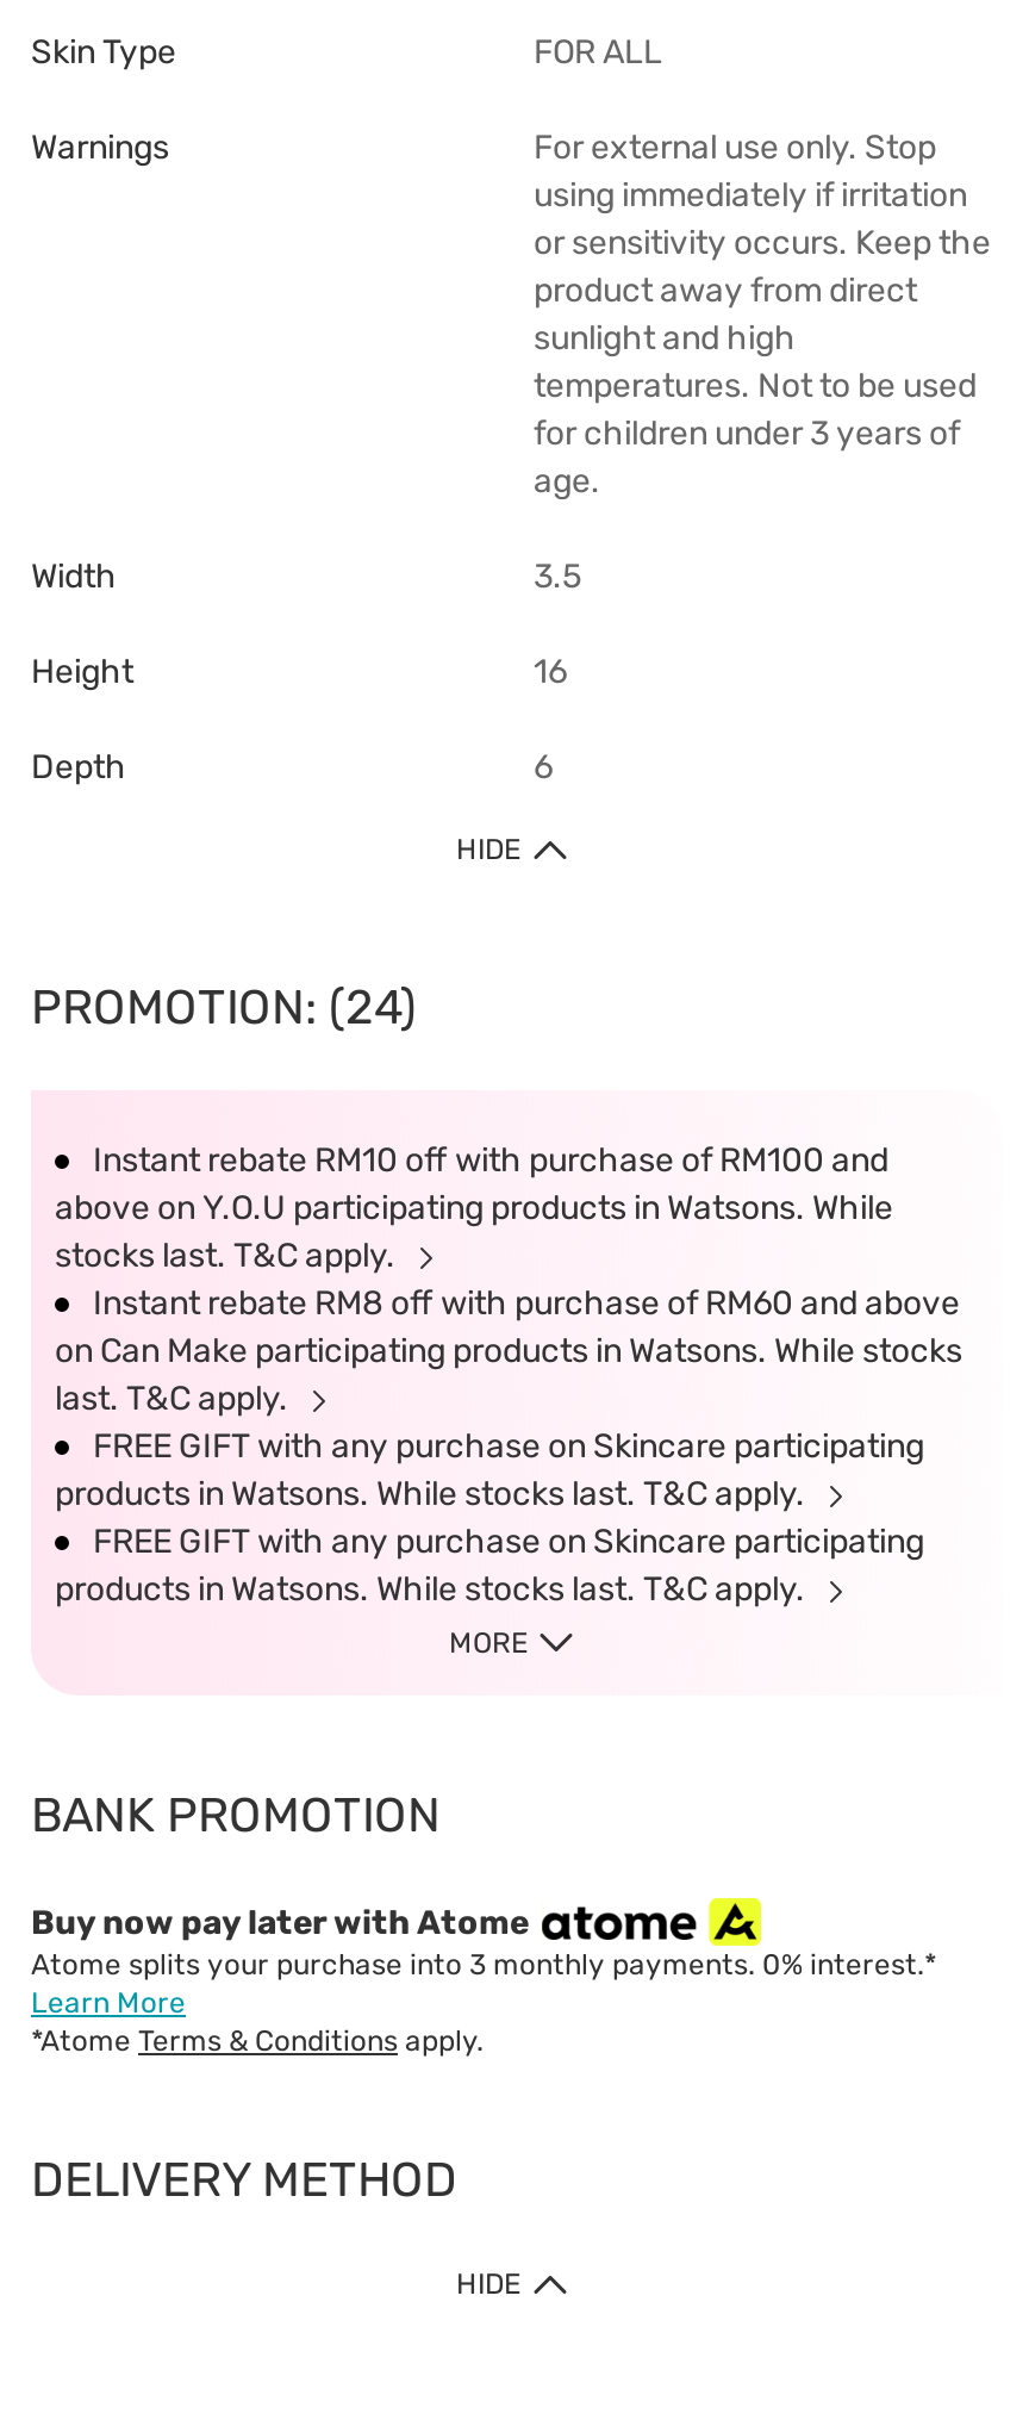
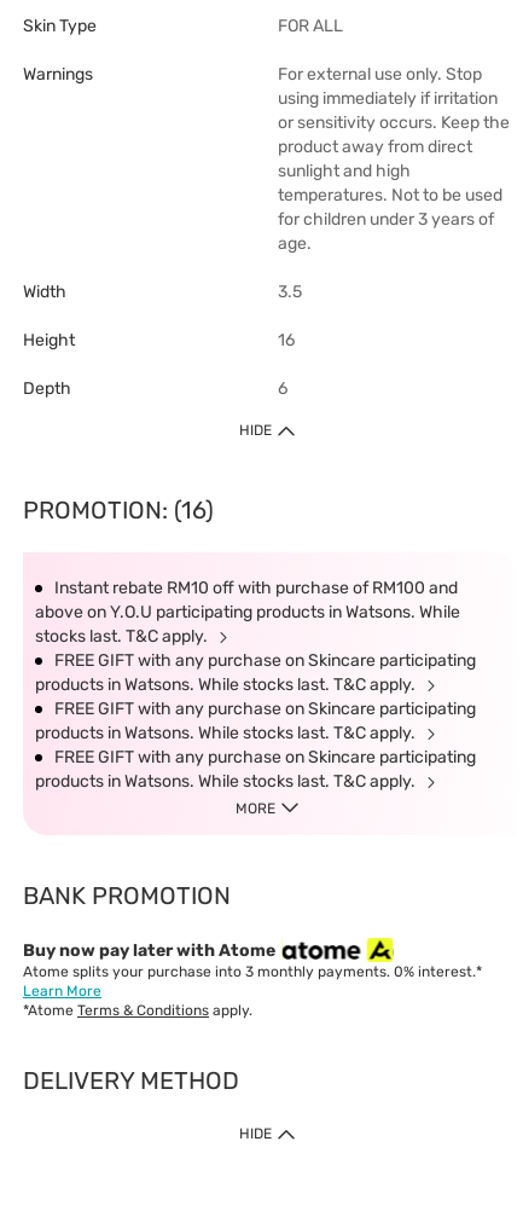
[31,978,417,1035] PROMOTION: (24) -> [23,496,214,525] PROMOTION: (16)
[55,1283,962,1419] Instant rebate RM8 off with purchase of RM60 and above | on Can Make participating products in Watsons. While stocks | last. T&C apply. -> [35,650,476,695] FREE GIFT with any purchase on Skincare participating | products in Watsons. While stocks last. T&C apply.

